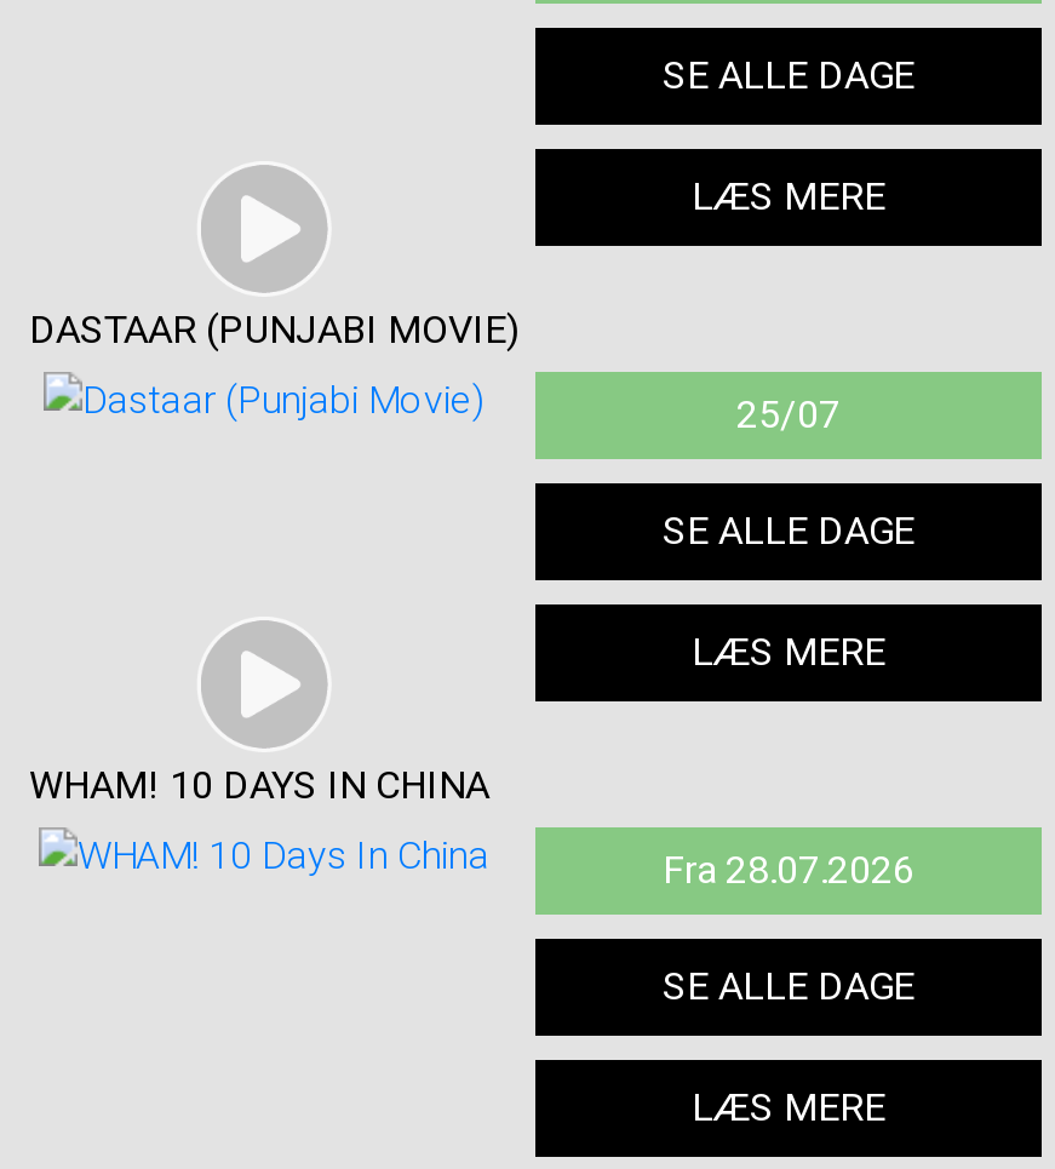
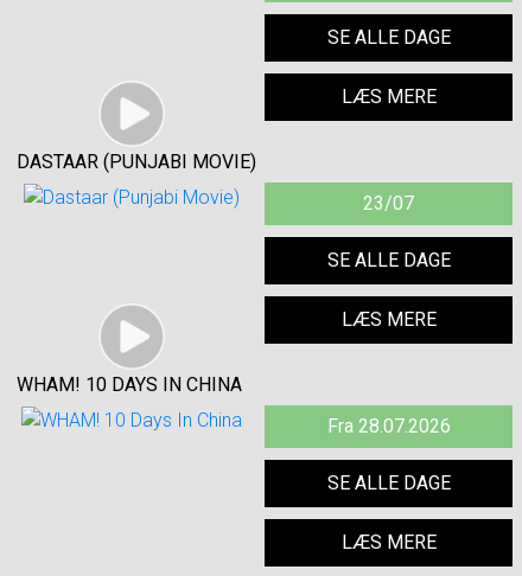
[736,390,841,436] 25/07 -> [363,192,414,215] 23/07

